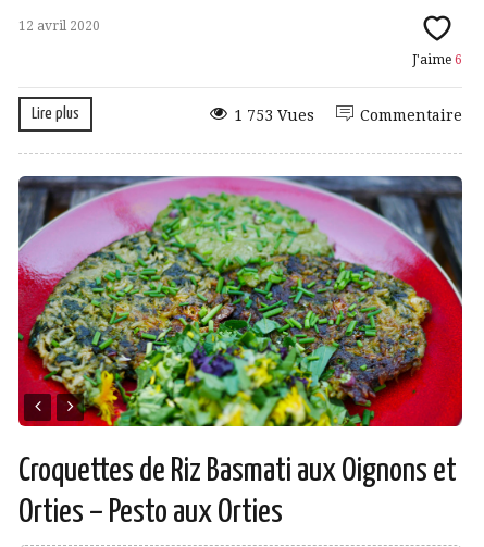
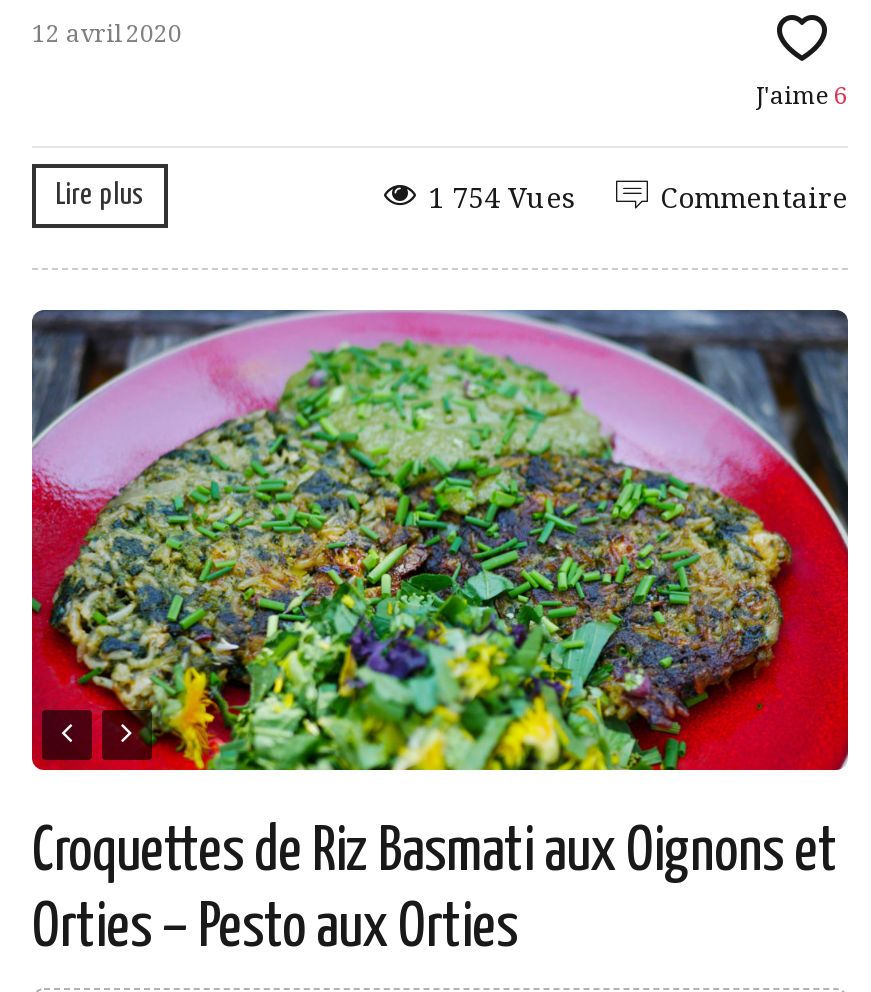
[234,107,314,124] 1 753 Vues -> [428,183,576,215] 1 754 Vues

